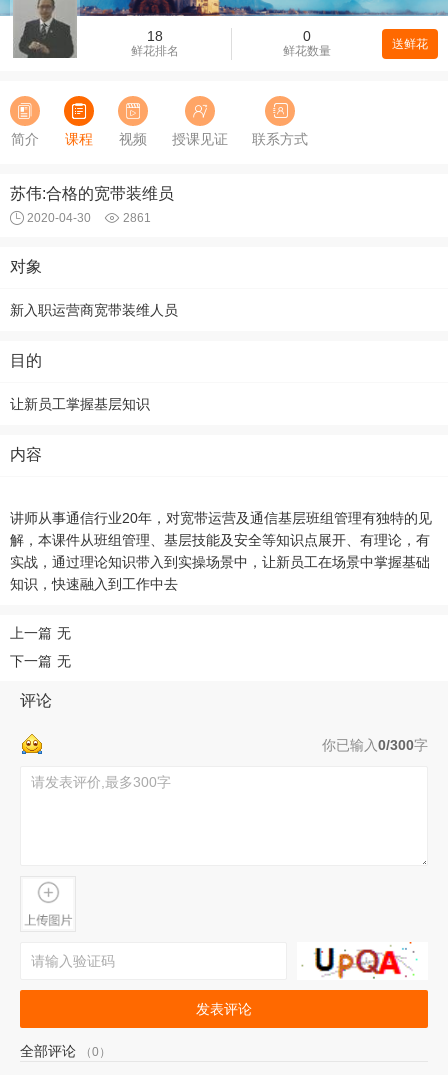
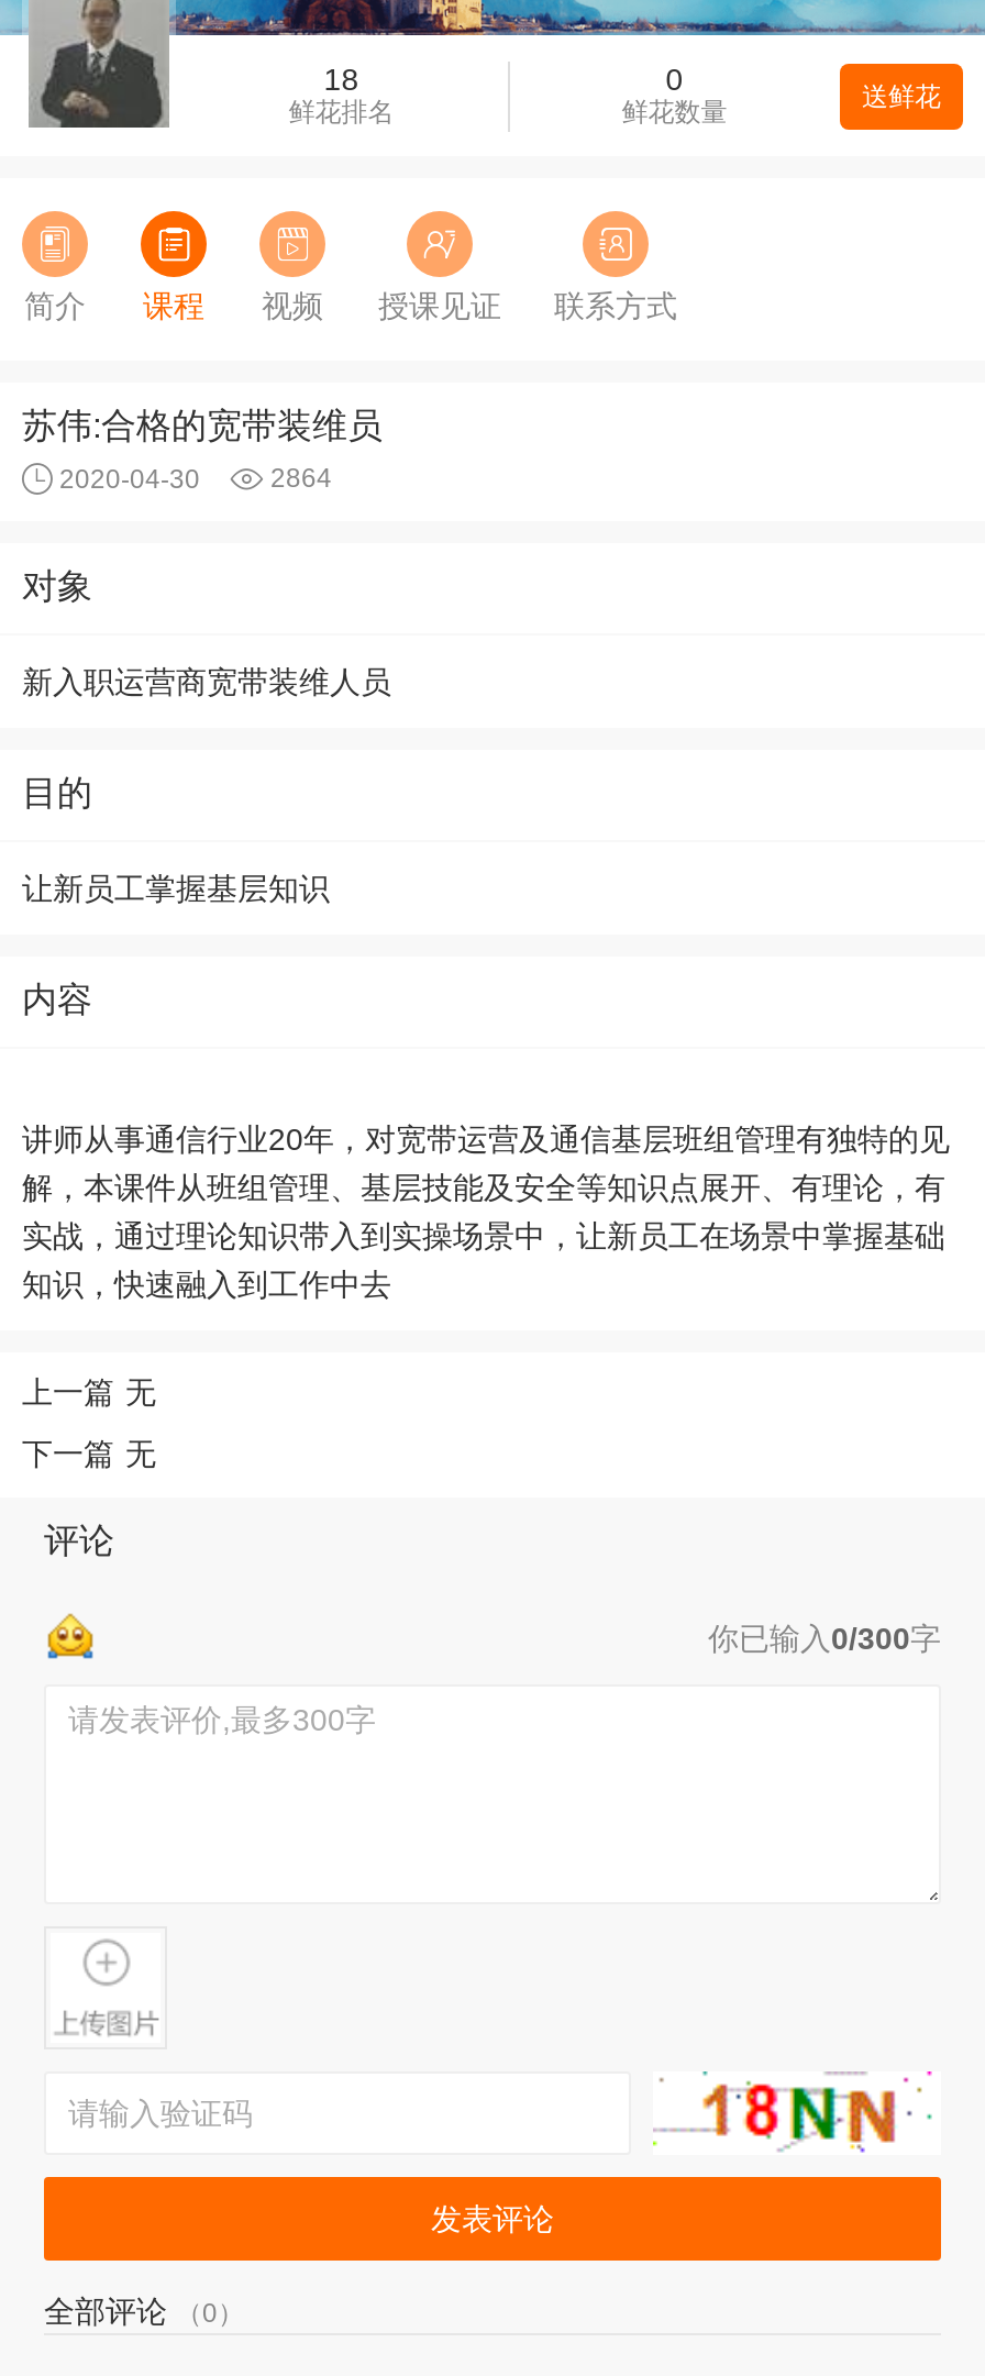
[123,211,151,225] 2861 -> [270,463,332,494] 2864
[314,941,418,979] [image] -> [651,2069,932,2153] [image]

